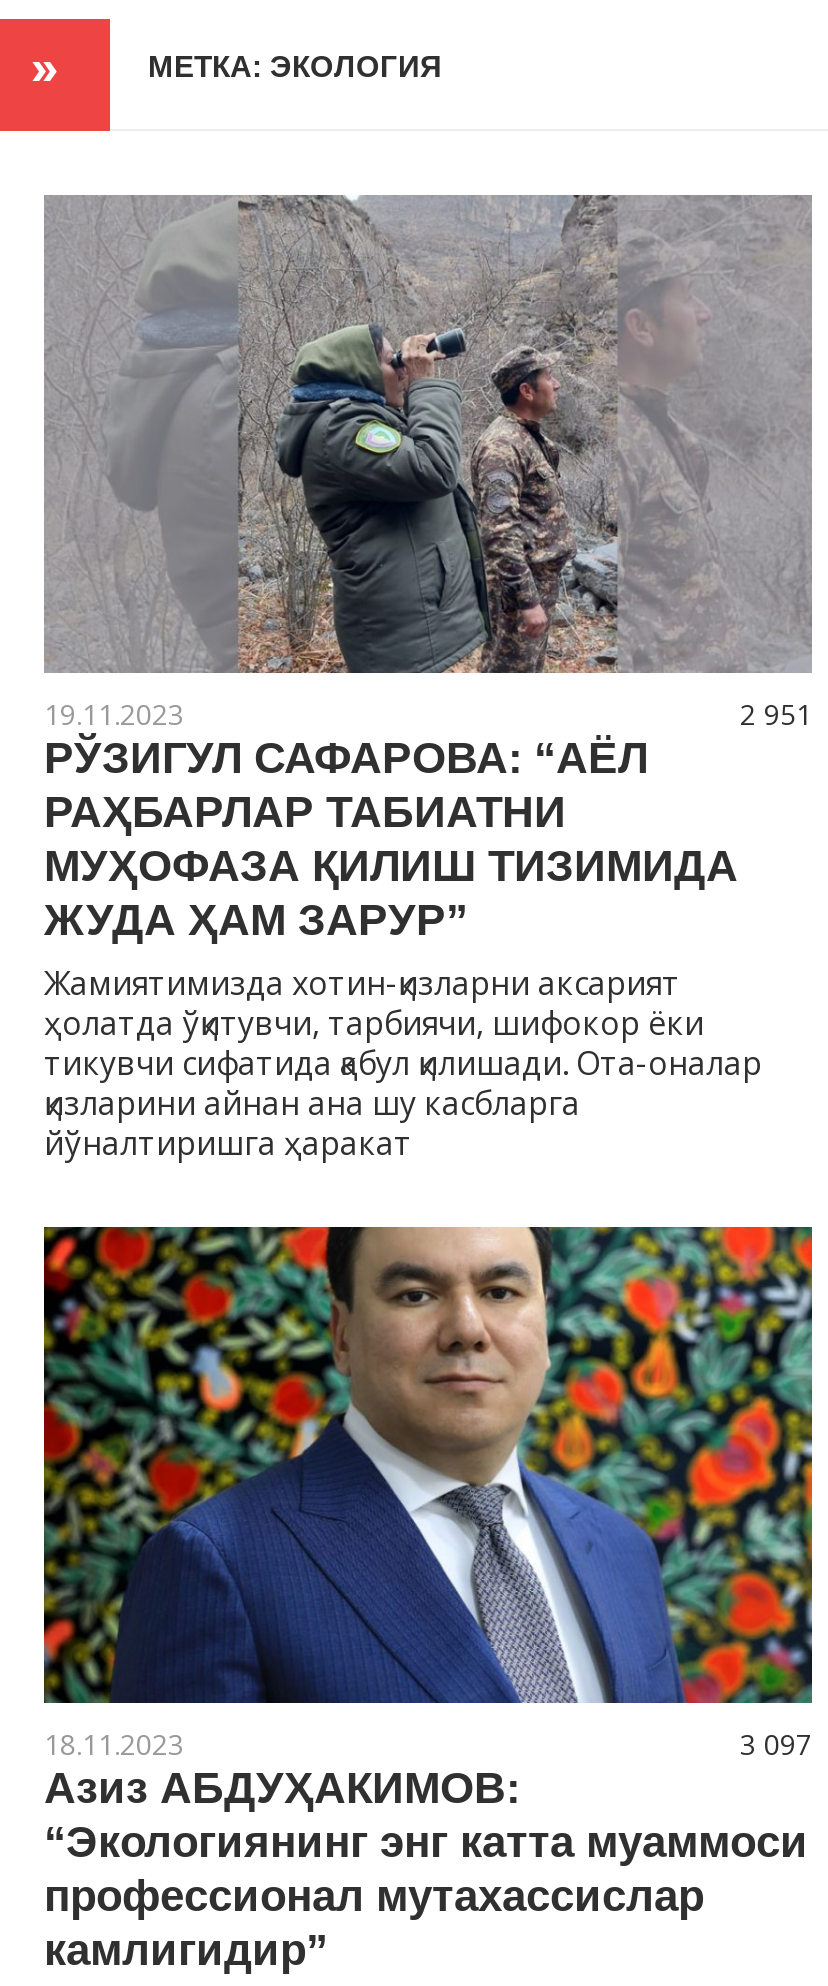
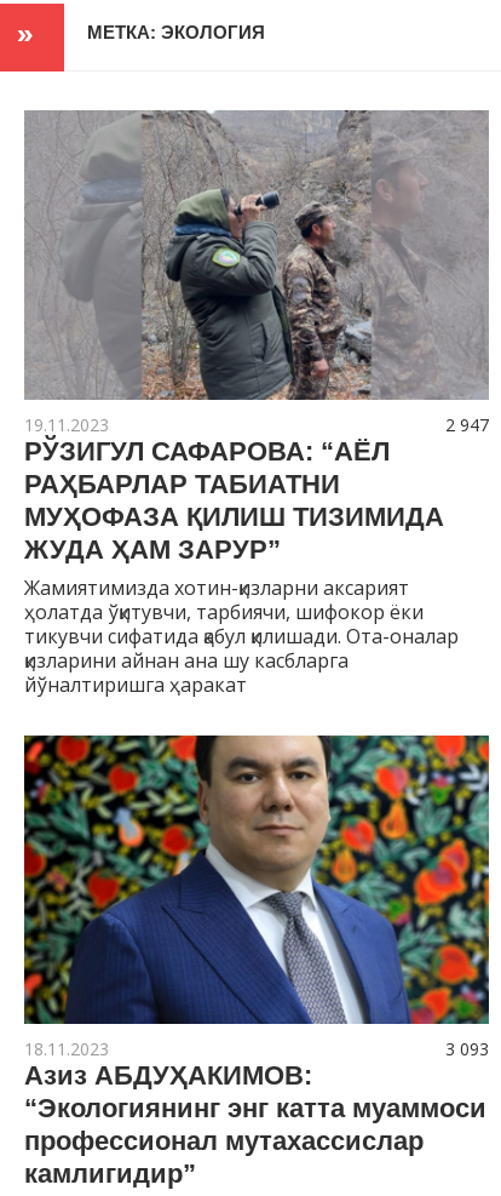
[740,694,812,732] 2 951 -> [445,413,489,436] 2 947
[740,1726,812,1764] 3 097 -> [445,1038,489,1061] 3 093

